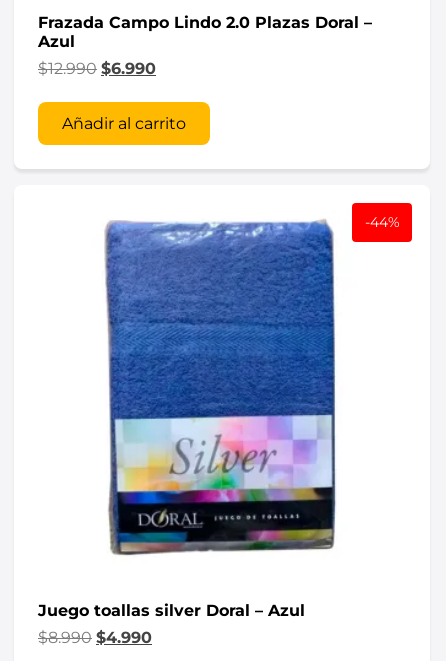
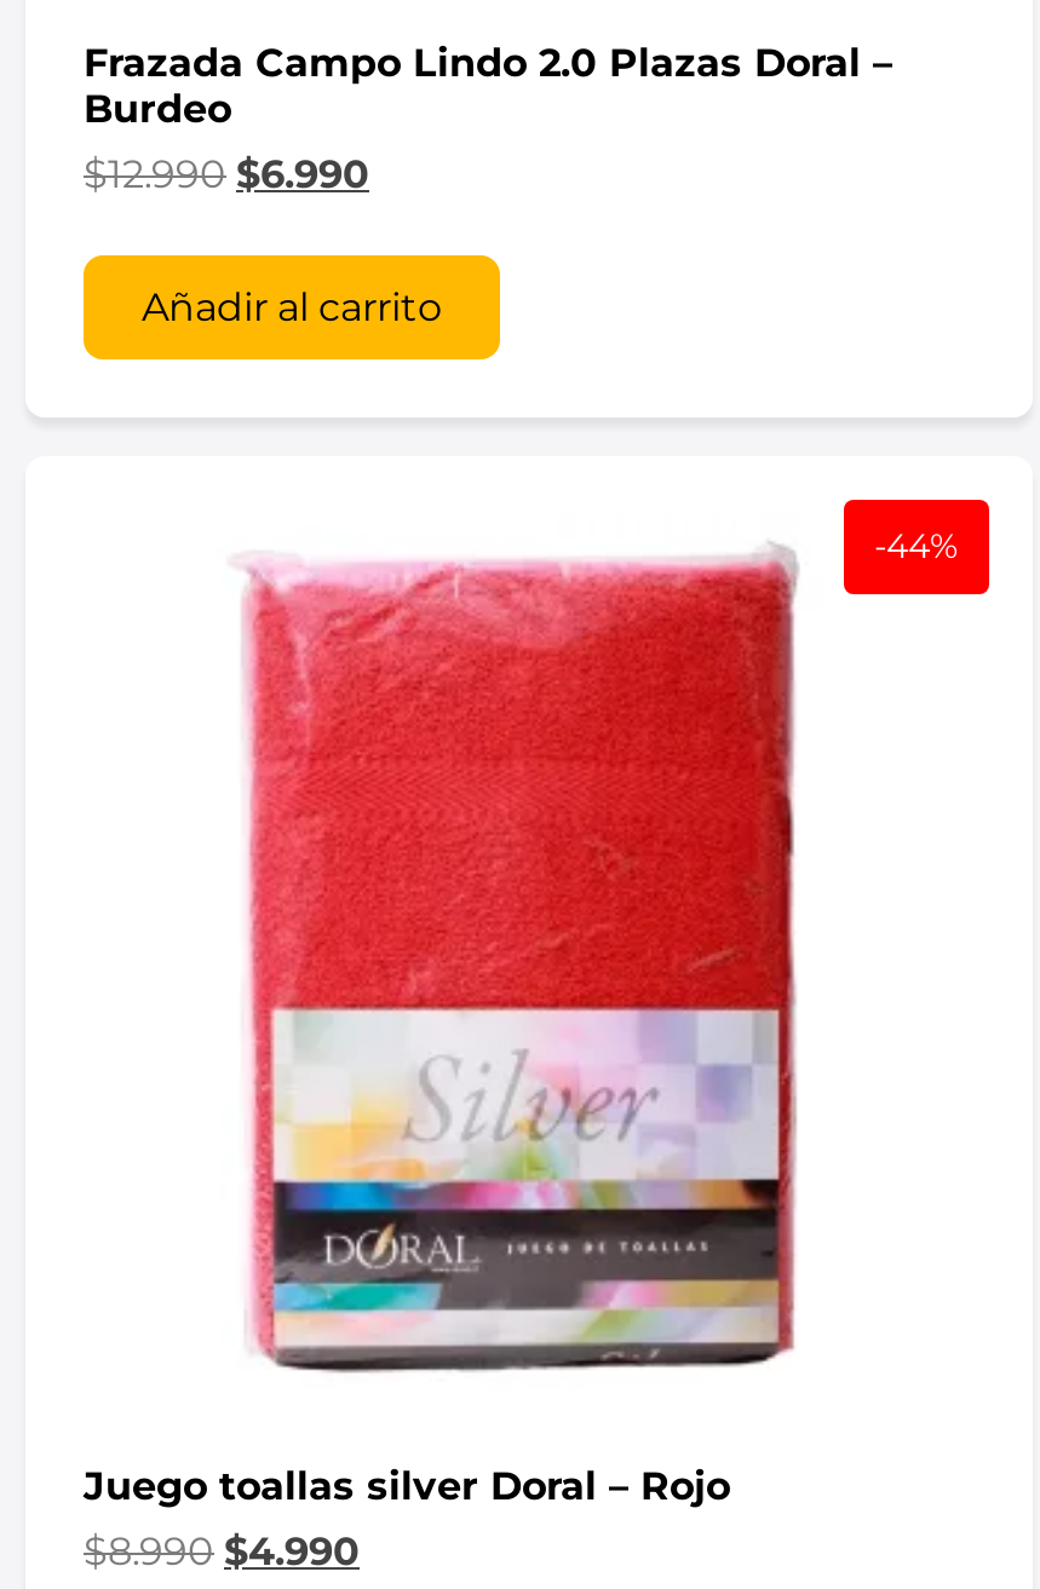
[38,32,75,51] Azul -> [84,87,231,133] Burdeo
[38,220,336,620] [image] | Juego toallas silver Doral – Azul -> [84,543,803,1510] [image] | Juego toallas silver Doral – Rojo

